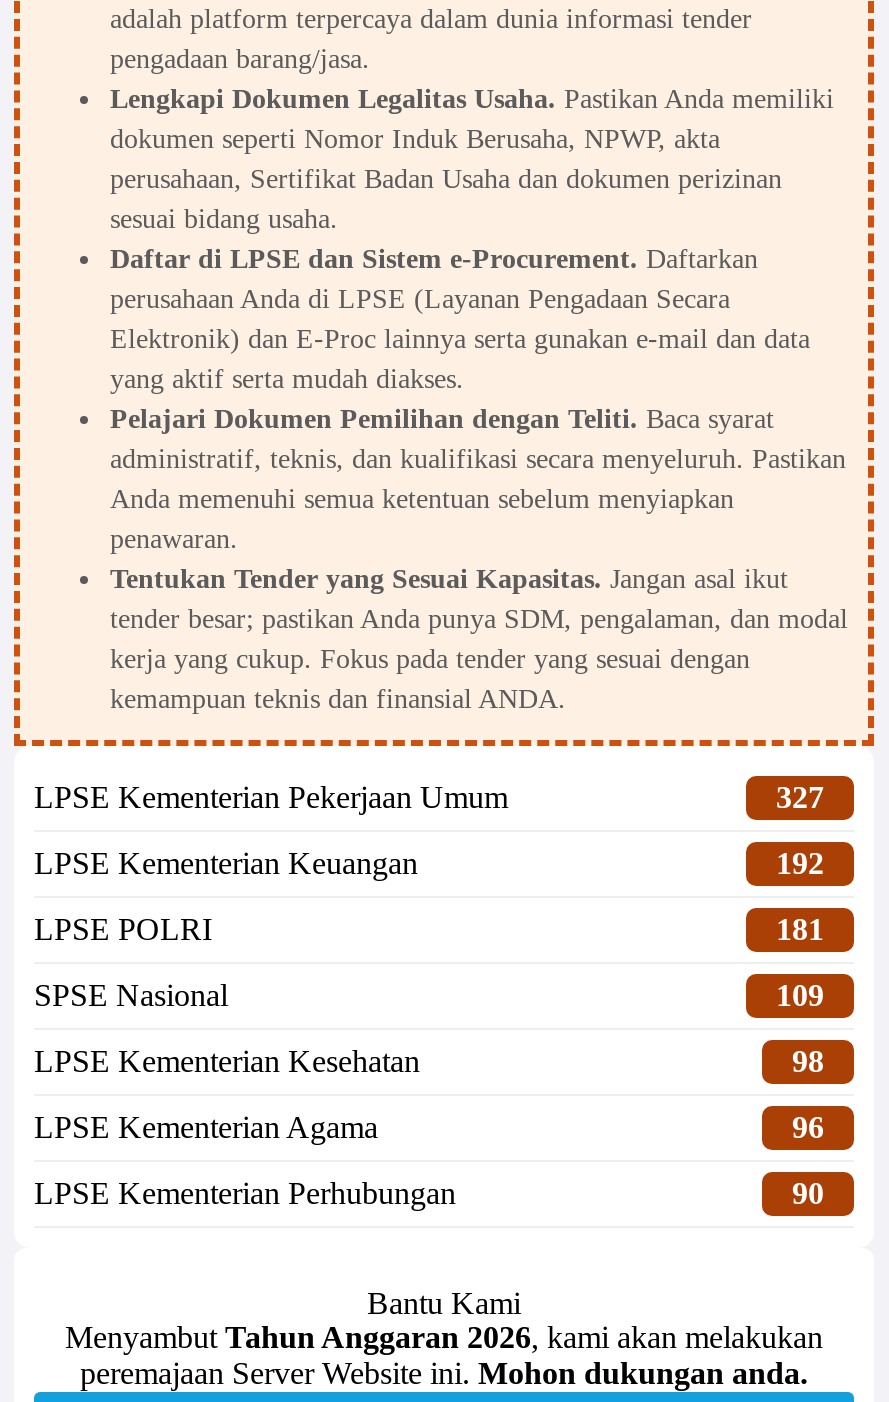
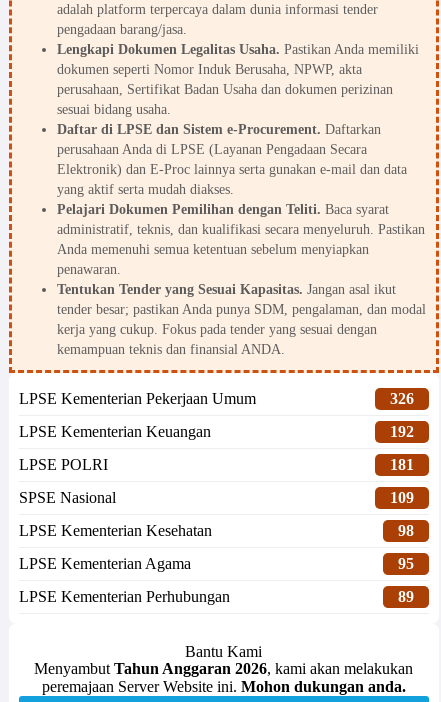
[776,781,824,815] 327 -> [390,390,414,407] 326
[792,1111,824,1145] 96 -> [398,555,414,572] 95
[792,1177,824,1211] 90 -> [398,588,414,605] 89

